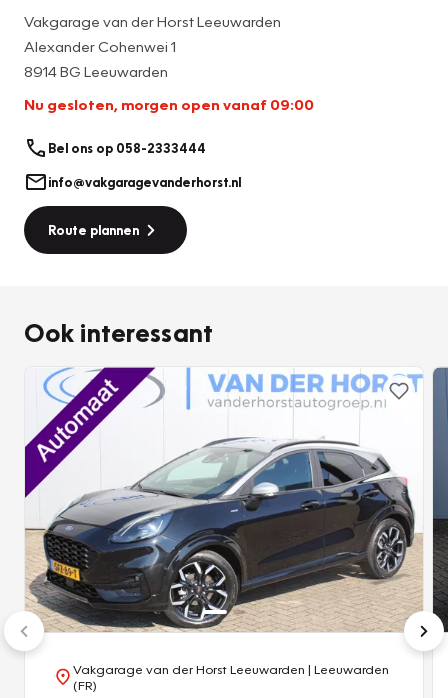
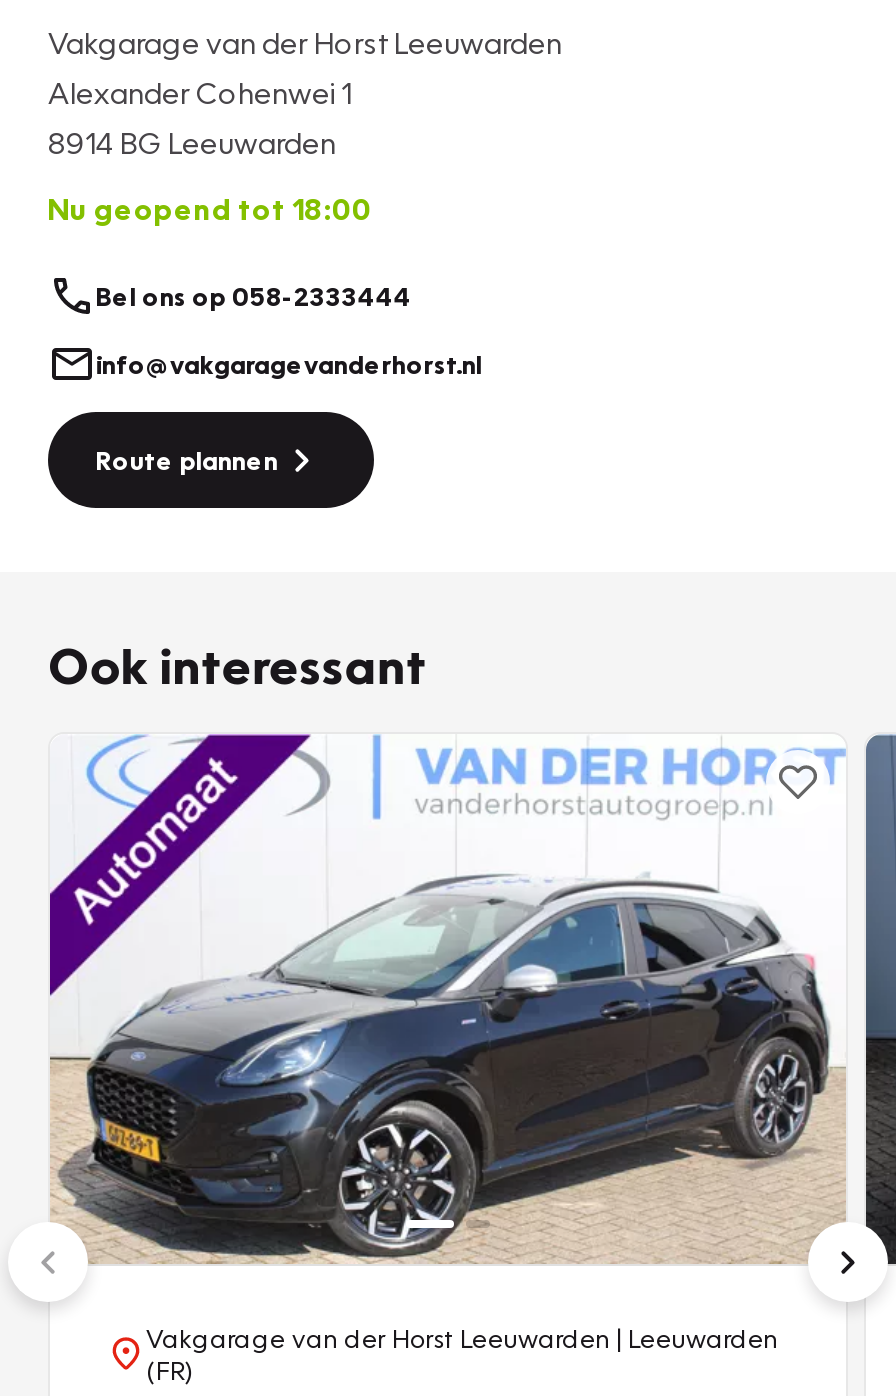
[24,95,314,113] Nu gesloten, morgen open vanaf 09:00 -> [48,190,372,226] Nu geopend tot 18:00

